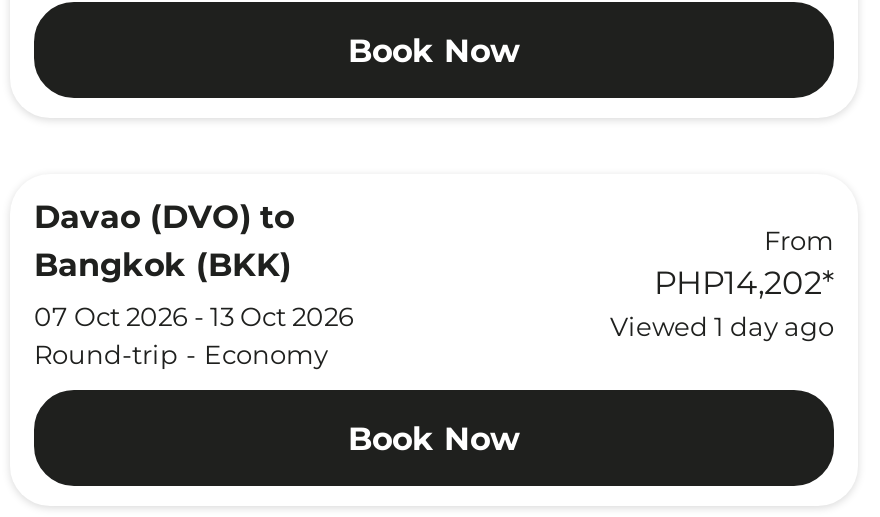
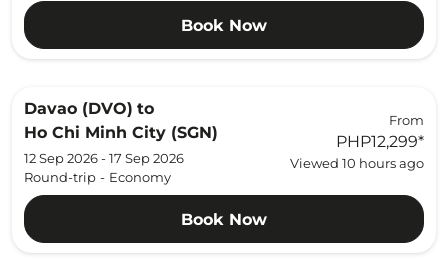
[34,246,354,332] Bangkok (BKK) | 07 Oct 2026 - 13 Oct 2026 -> [24,123,218,166] Ho Chi Minh City (SGN) | 12 Sep 2026 - 17 Sep 2026
[610,264,834,342] PHP14,202* | Viewed 1 day ago -> [290,132,424,171] PHP12,299* | Viewed 10 hours ago

